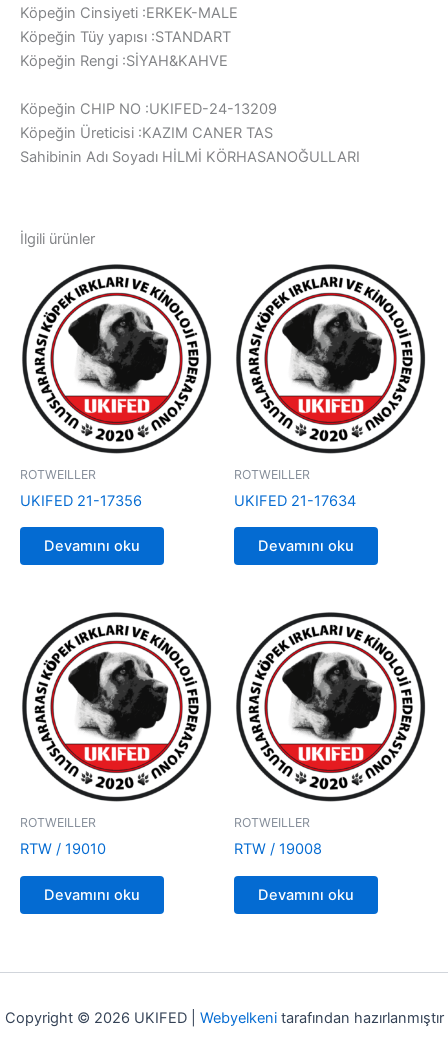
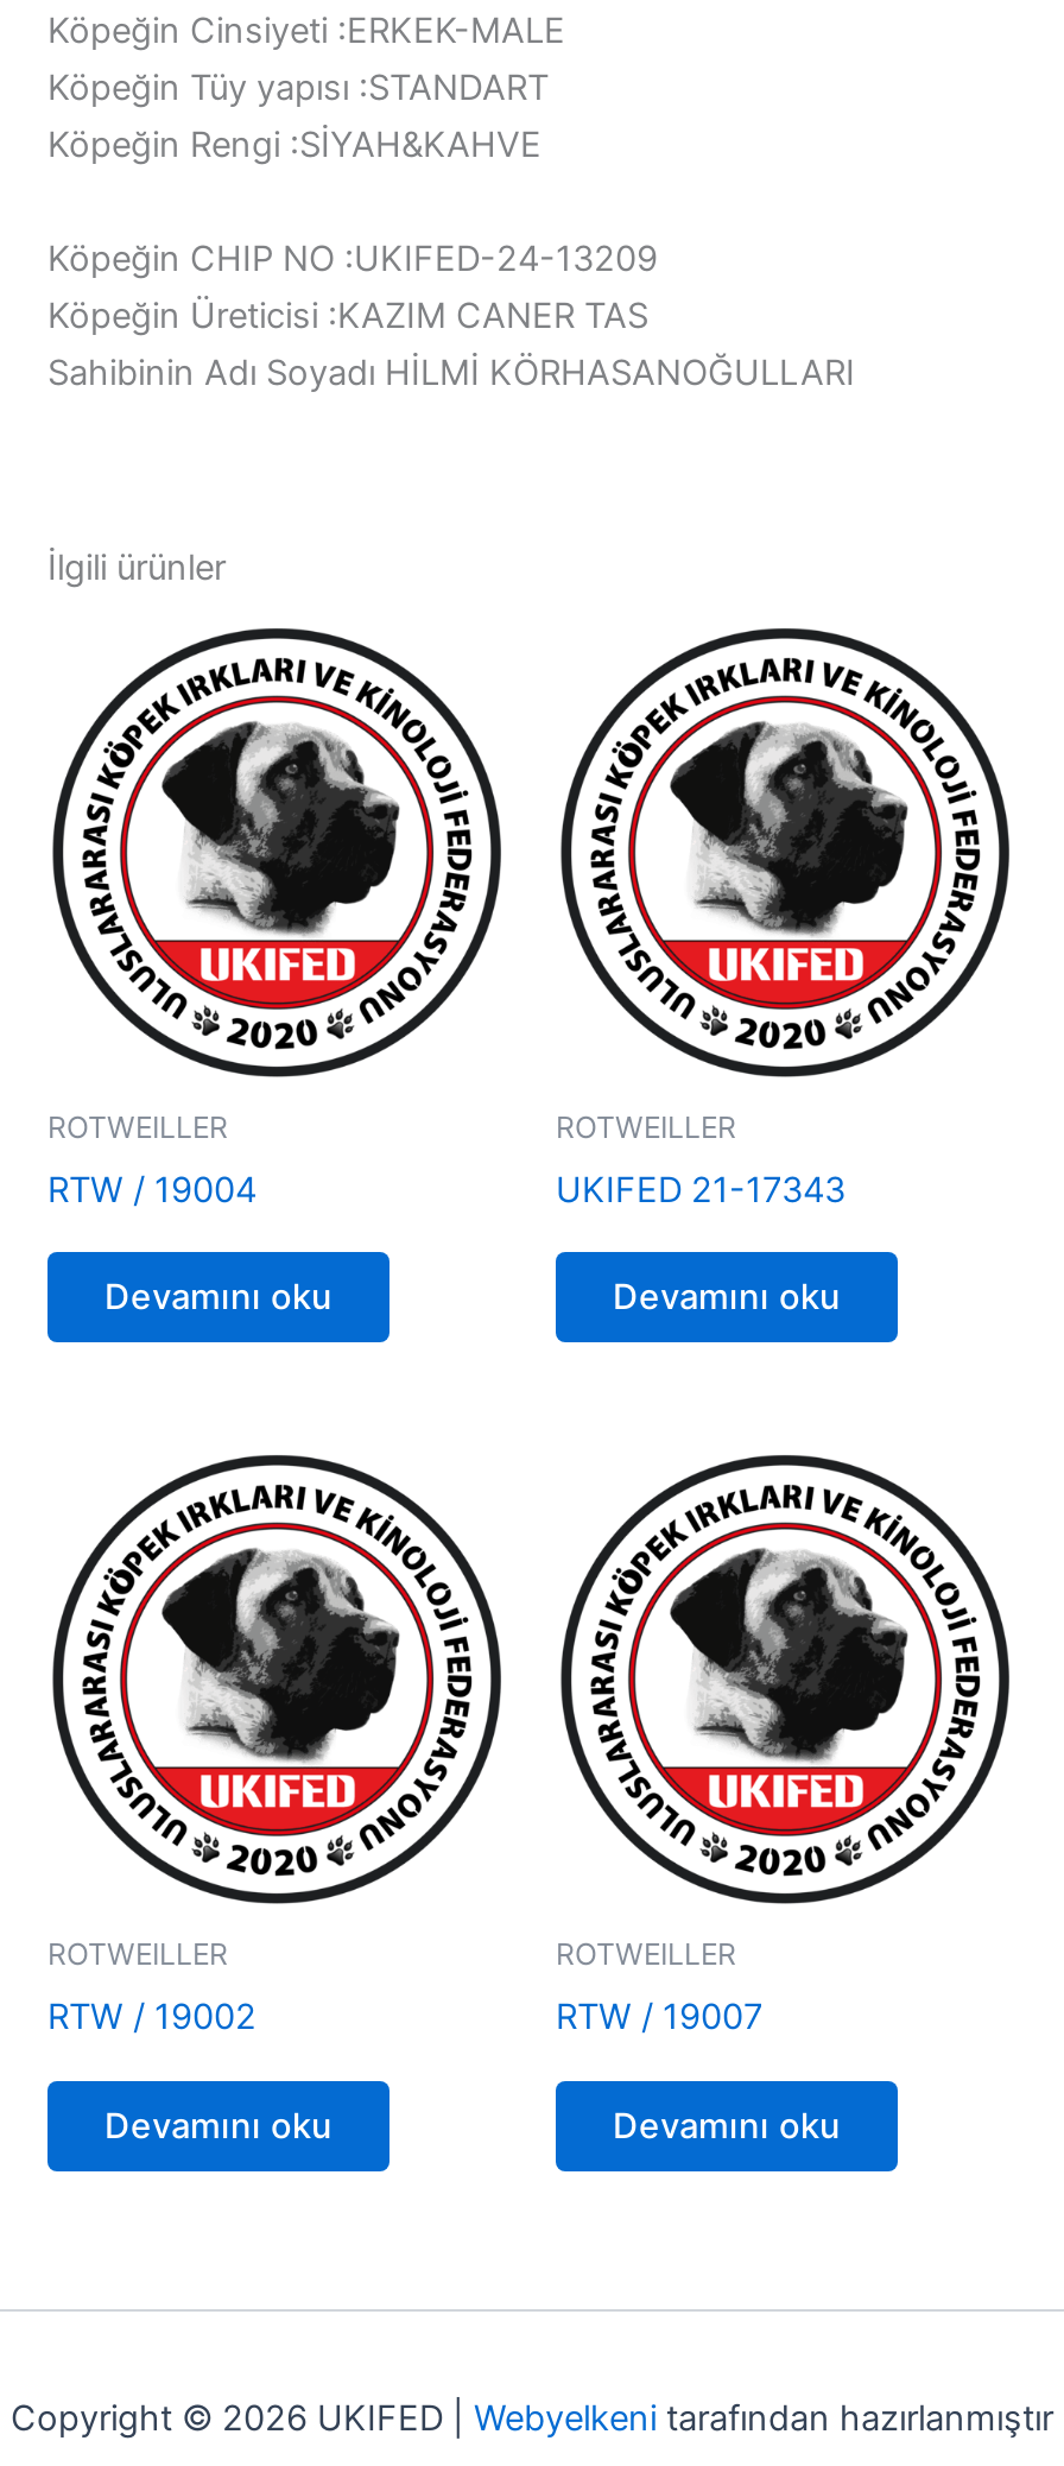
[20,492,142,510] UKIFED 21-17356 -> [47,1169,256,1211] RTW / 19004
[234,492,356,510] UKIFED 21-17634 -> [556,1169,845,1211] UKIFED 21-17343
[20,840,106,858] RTW / 19010 -> [47,1996,256,2039] RTW / 19002
[234,840,322,858] RTW / 19008 -> [556,1996,762,2039] RTW / 19007

